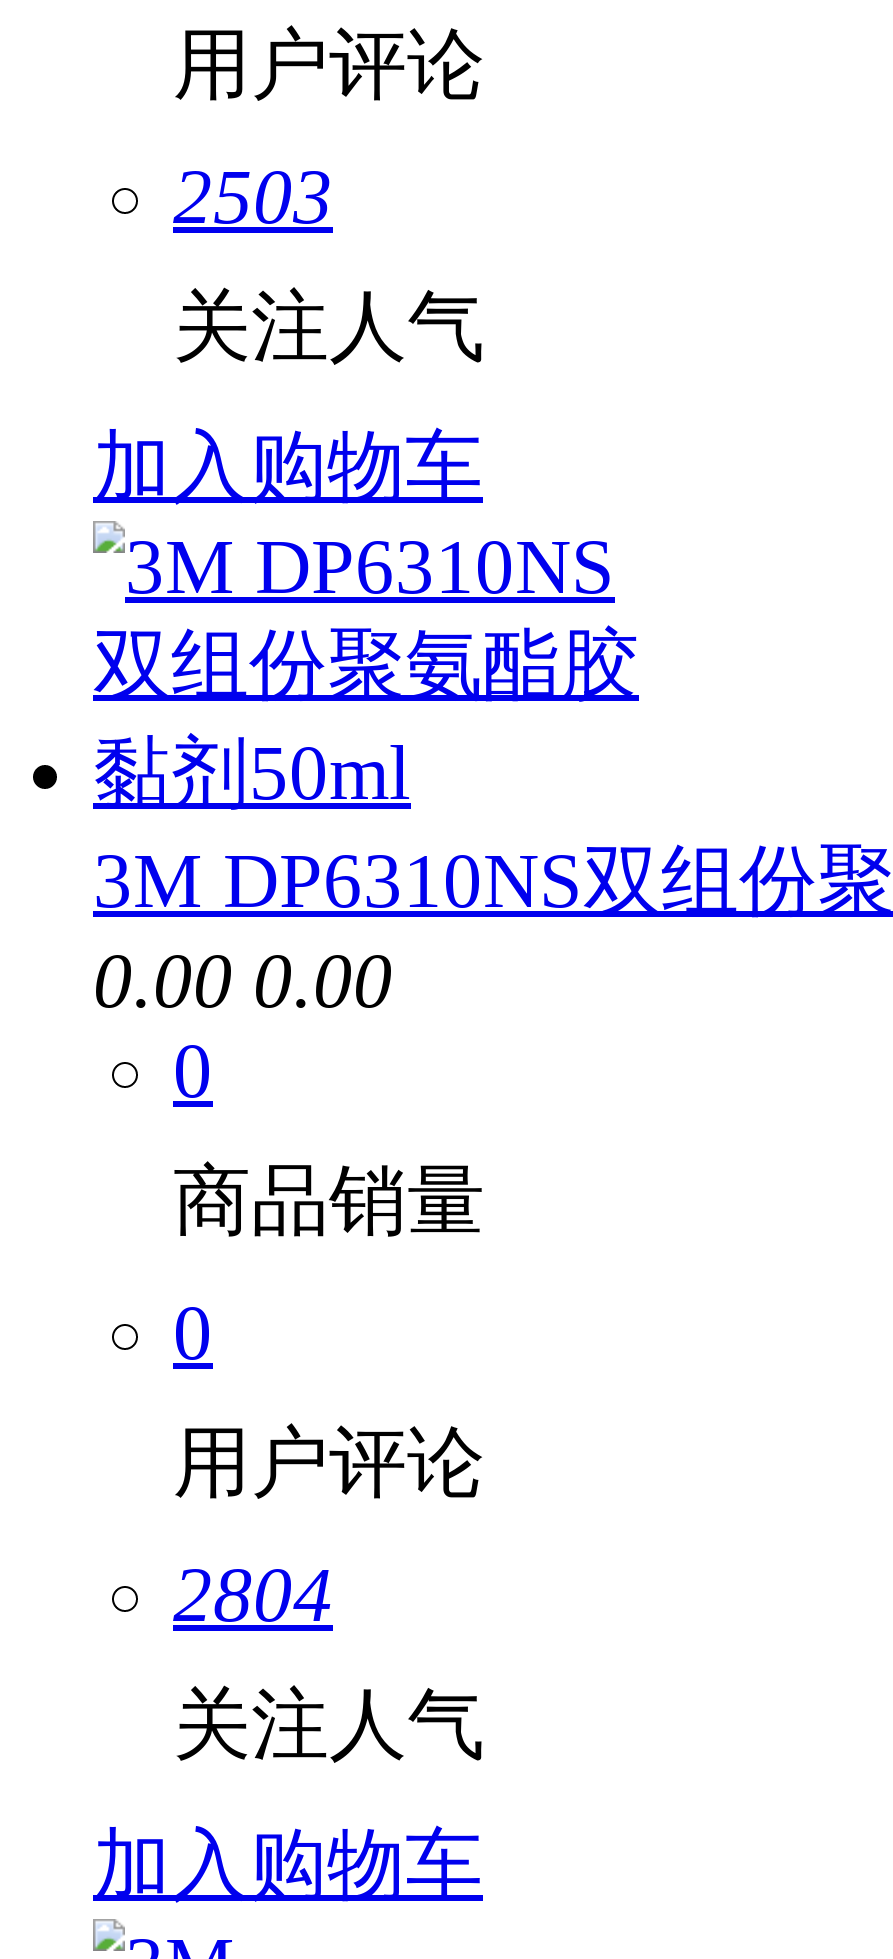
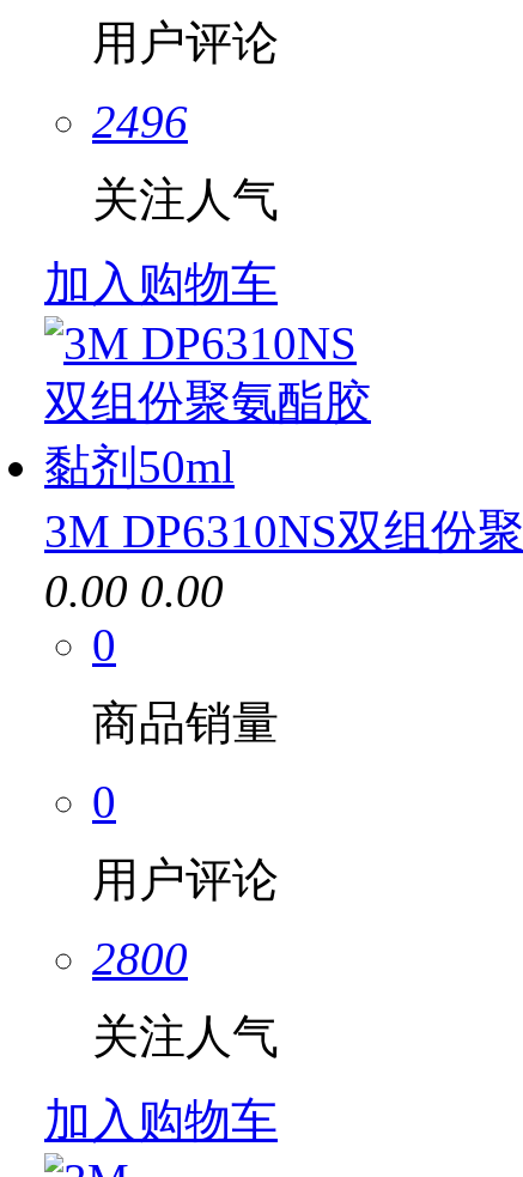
[173,154,333,240] 2503 -> [92,96,188,148] 2496
[173,1552,333,1638] 2804 -> [92,933,188,985] 2800

